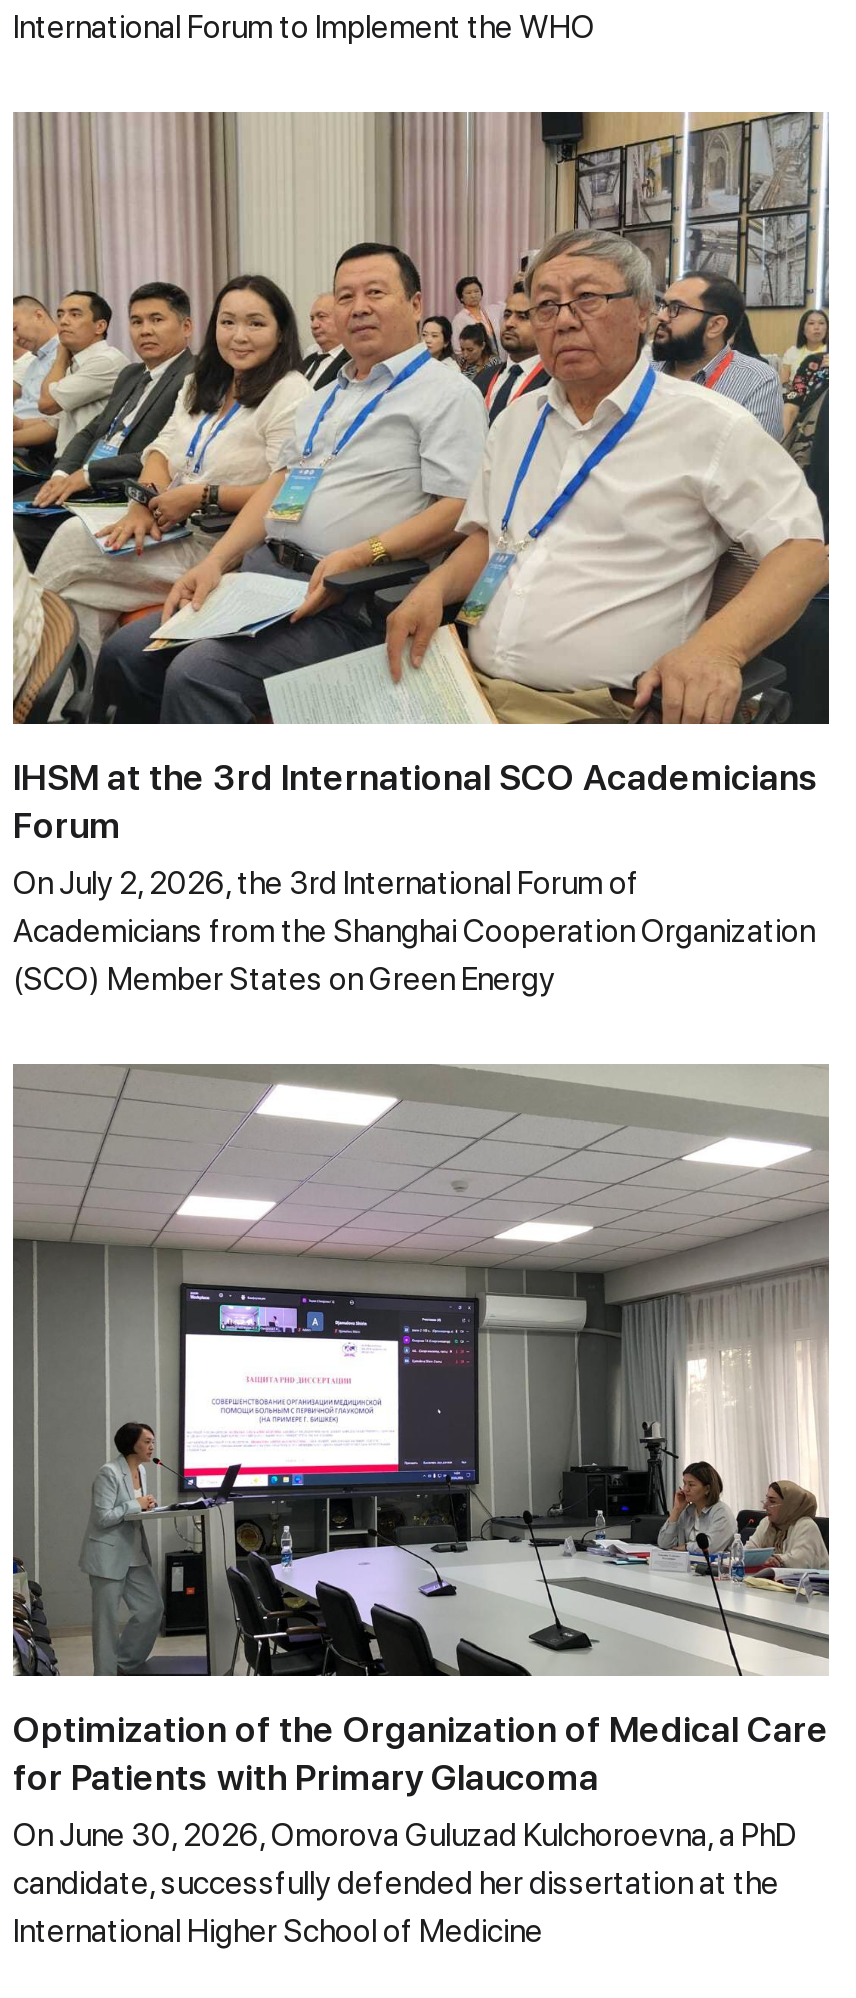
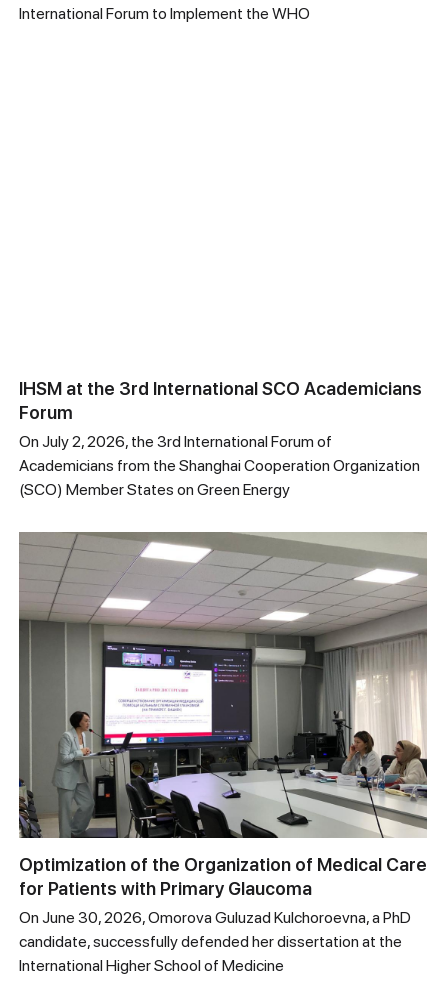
[11,110,831,726] [image] -> none

